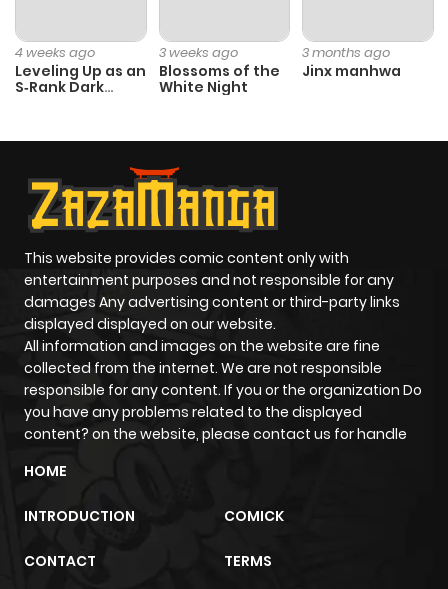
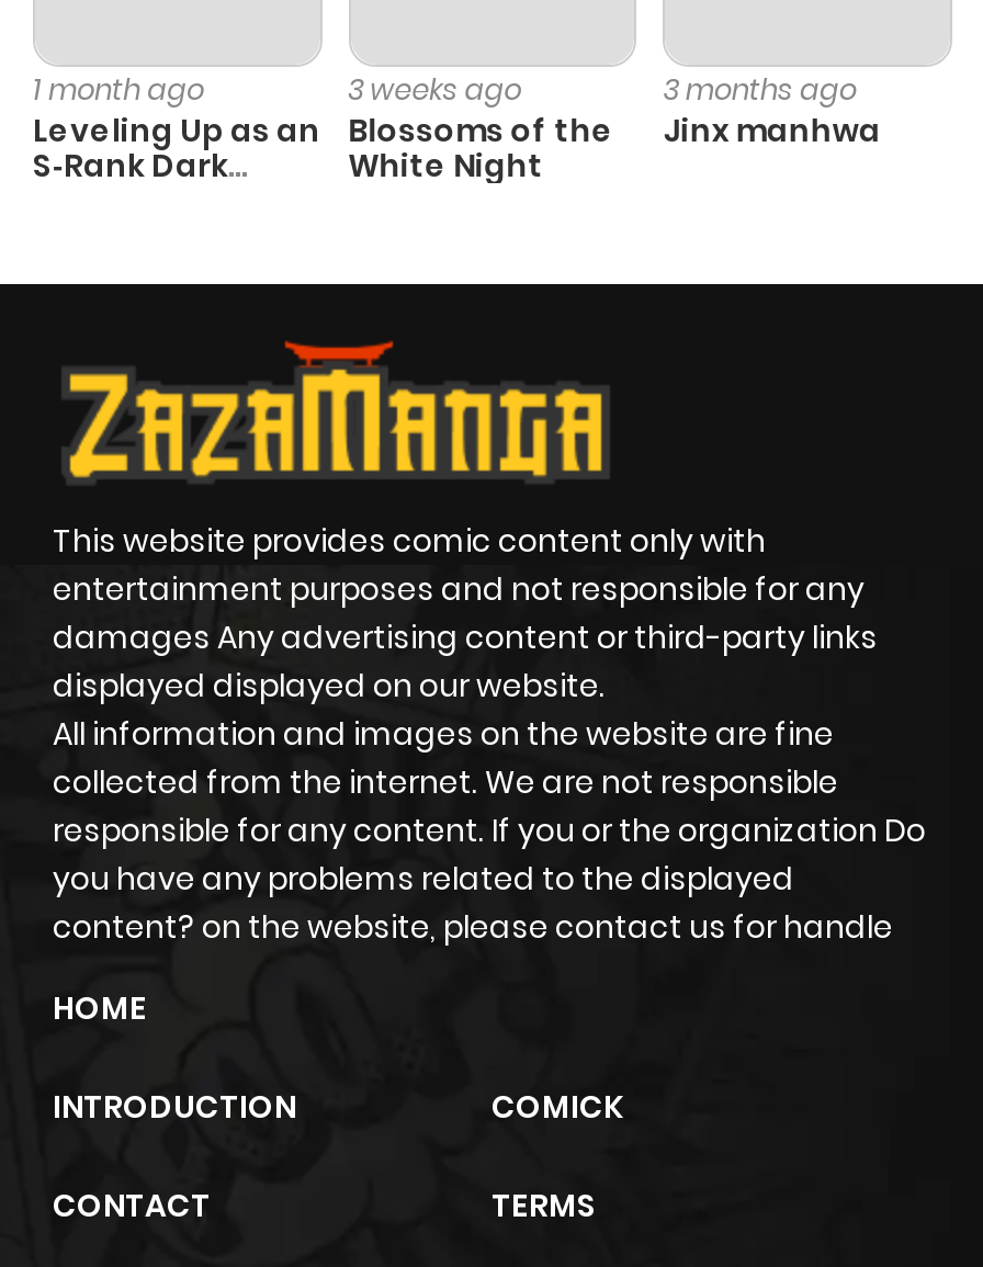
[15,43,95,62] 4 weeks ago -> [33,69,204,111] 1 month ago

